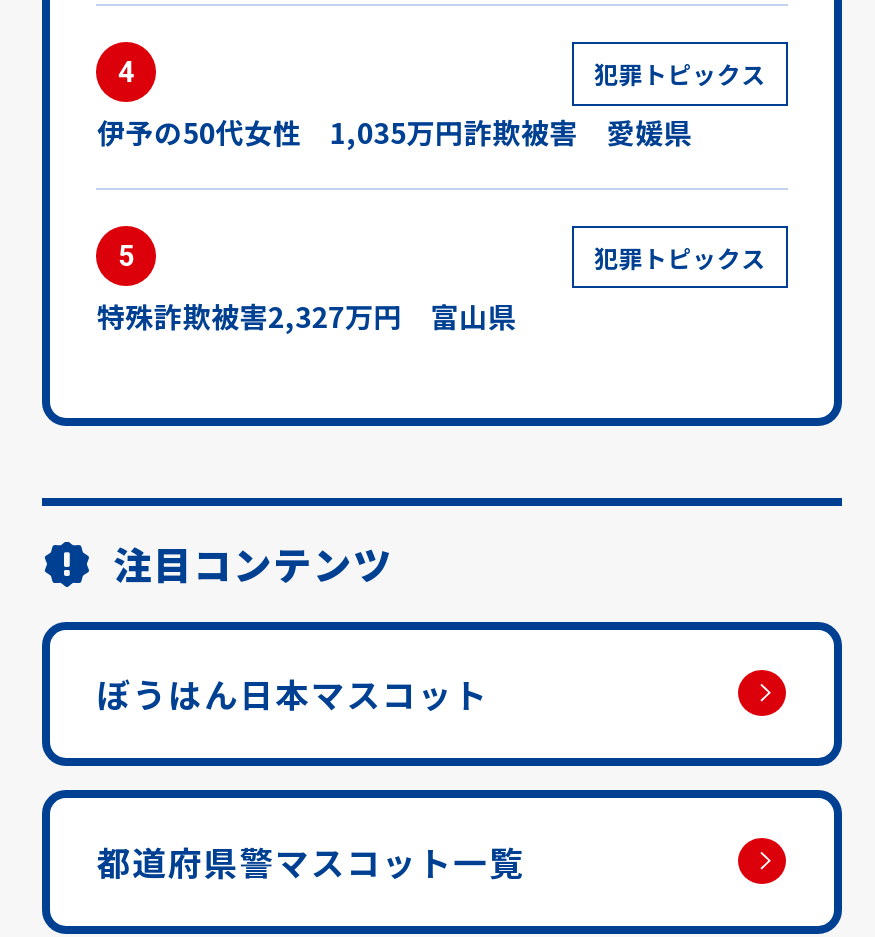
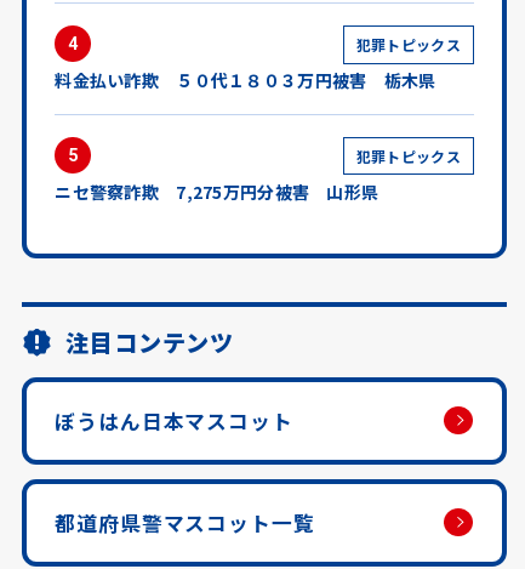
[97,112,692,152] 伊予の50代女性 1,035万円詐欺被害 愛媛県 -> [55,68,436,92] 料金払い詐欺 ５０代１８０３万円被害 栃木県
[97,296,516,336] 特殊詐欺被害2,327万円 富山県 -> [55,179,379,204] ニセ警察詐欺 7,275万円分被害 山形県

